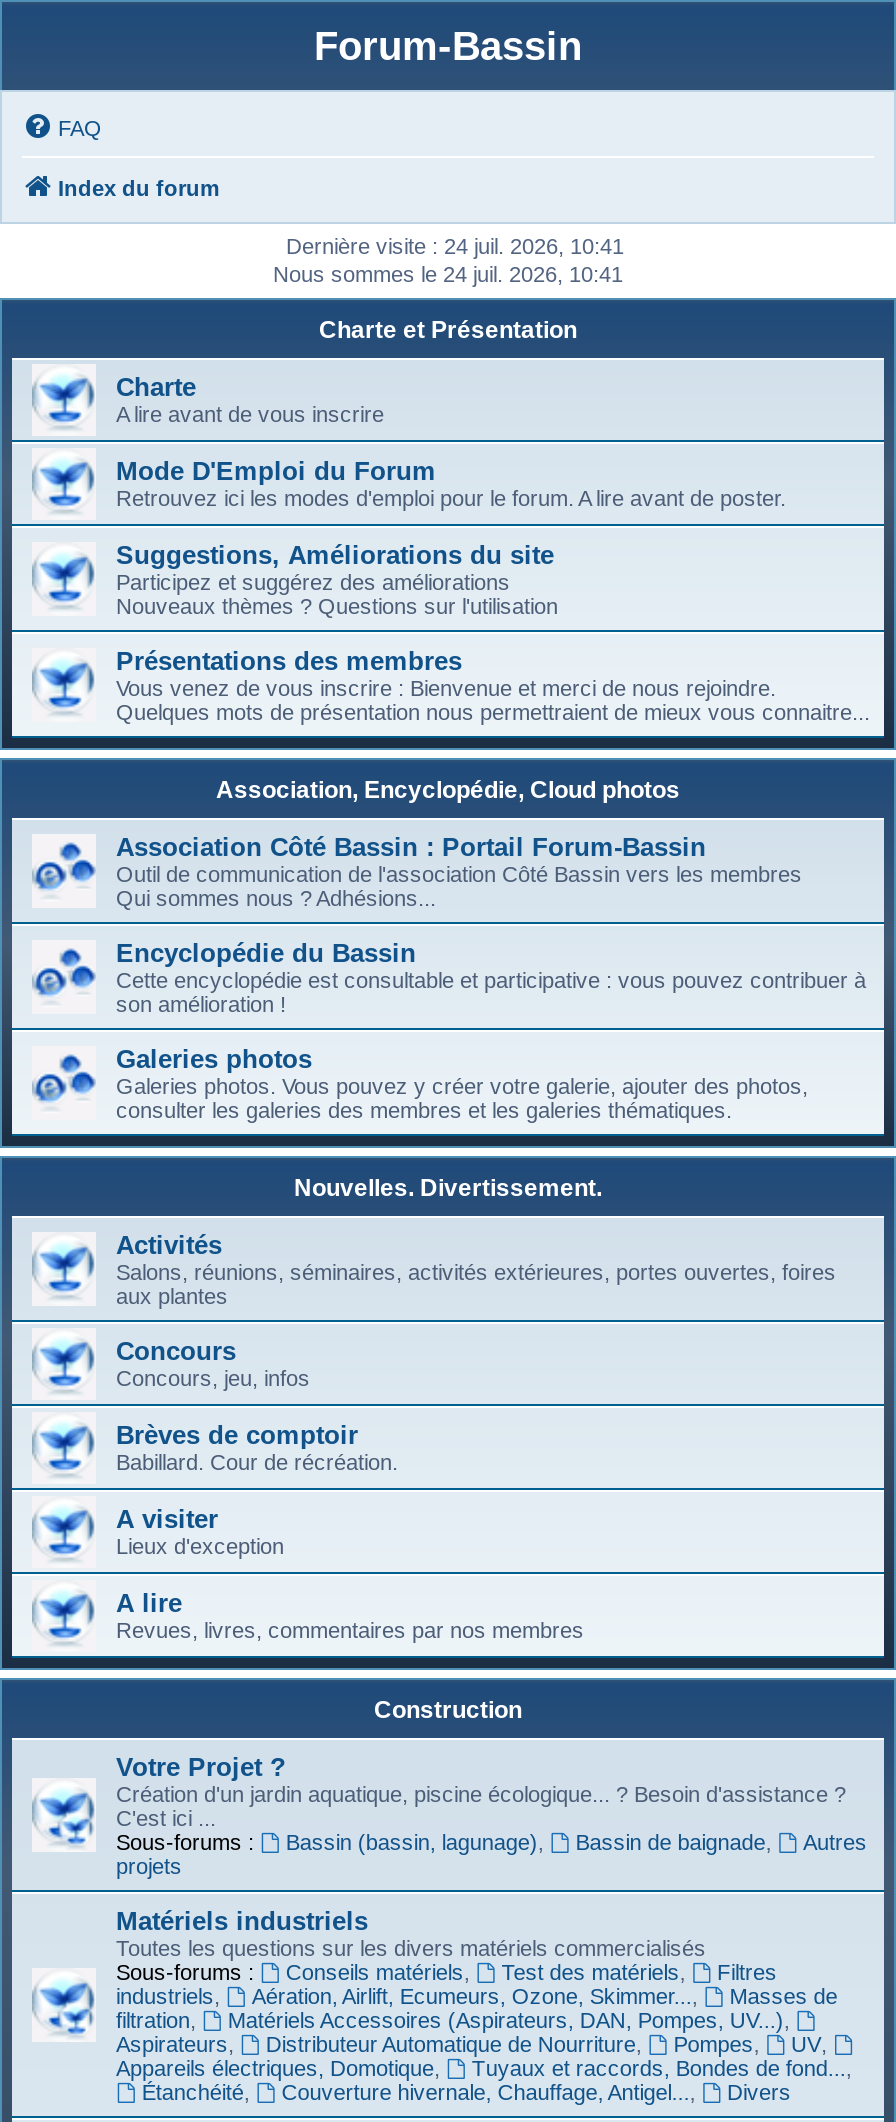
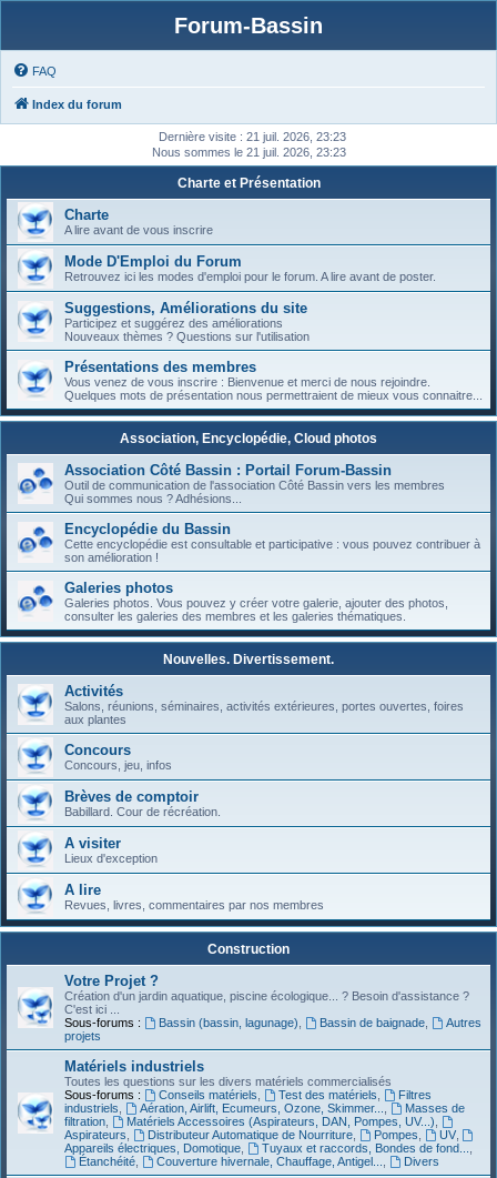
[286,234,624,258] Dernière visite : 24 juil. 2026, 10:41 -> [159,130,346,143] Dernière visite : 21 juil. 2026, 23:23
[273,262,623,286] Nous sommes le 24 juil. 2026, 10:41 -> [151,145,346,159] Nous sommes le 21 juil. 2026, 23:23

